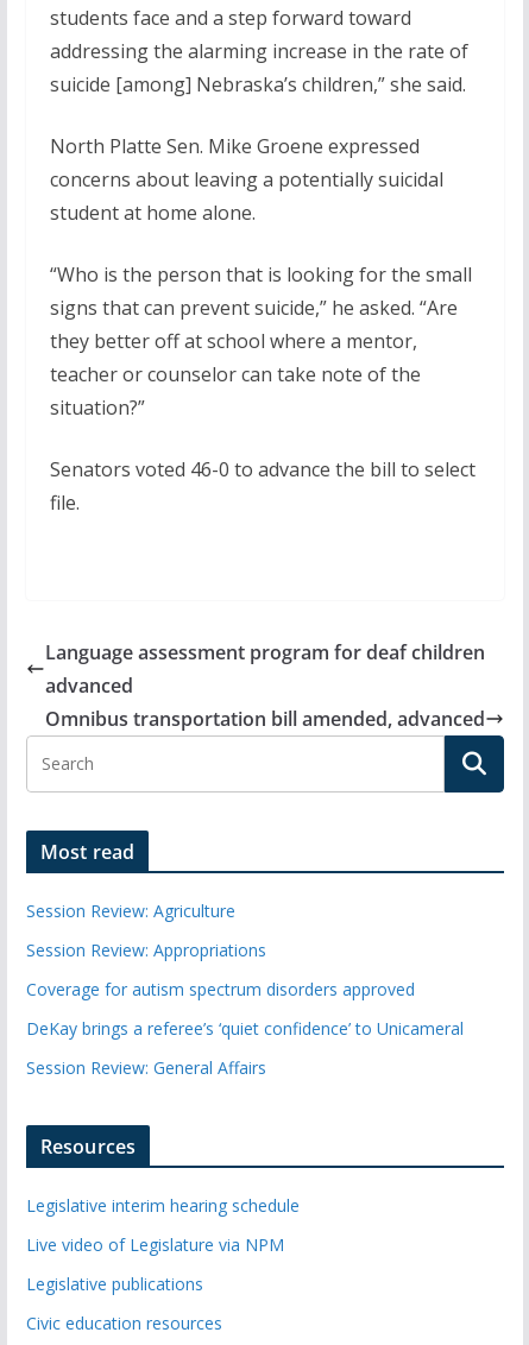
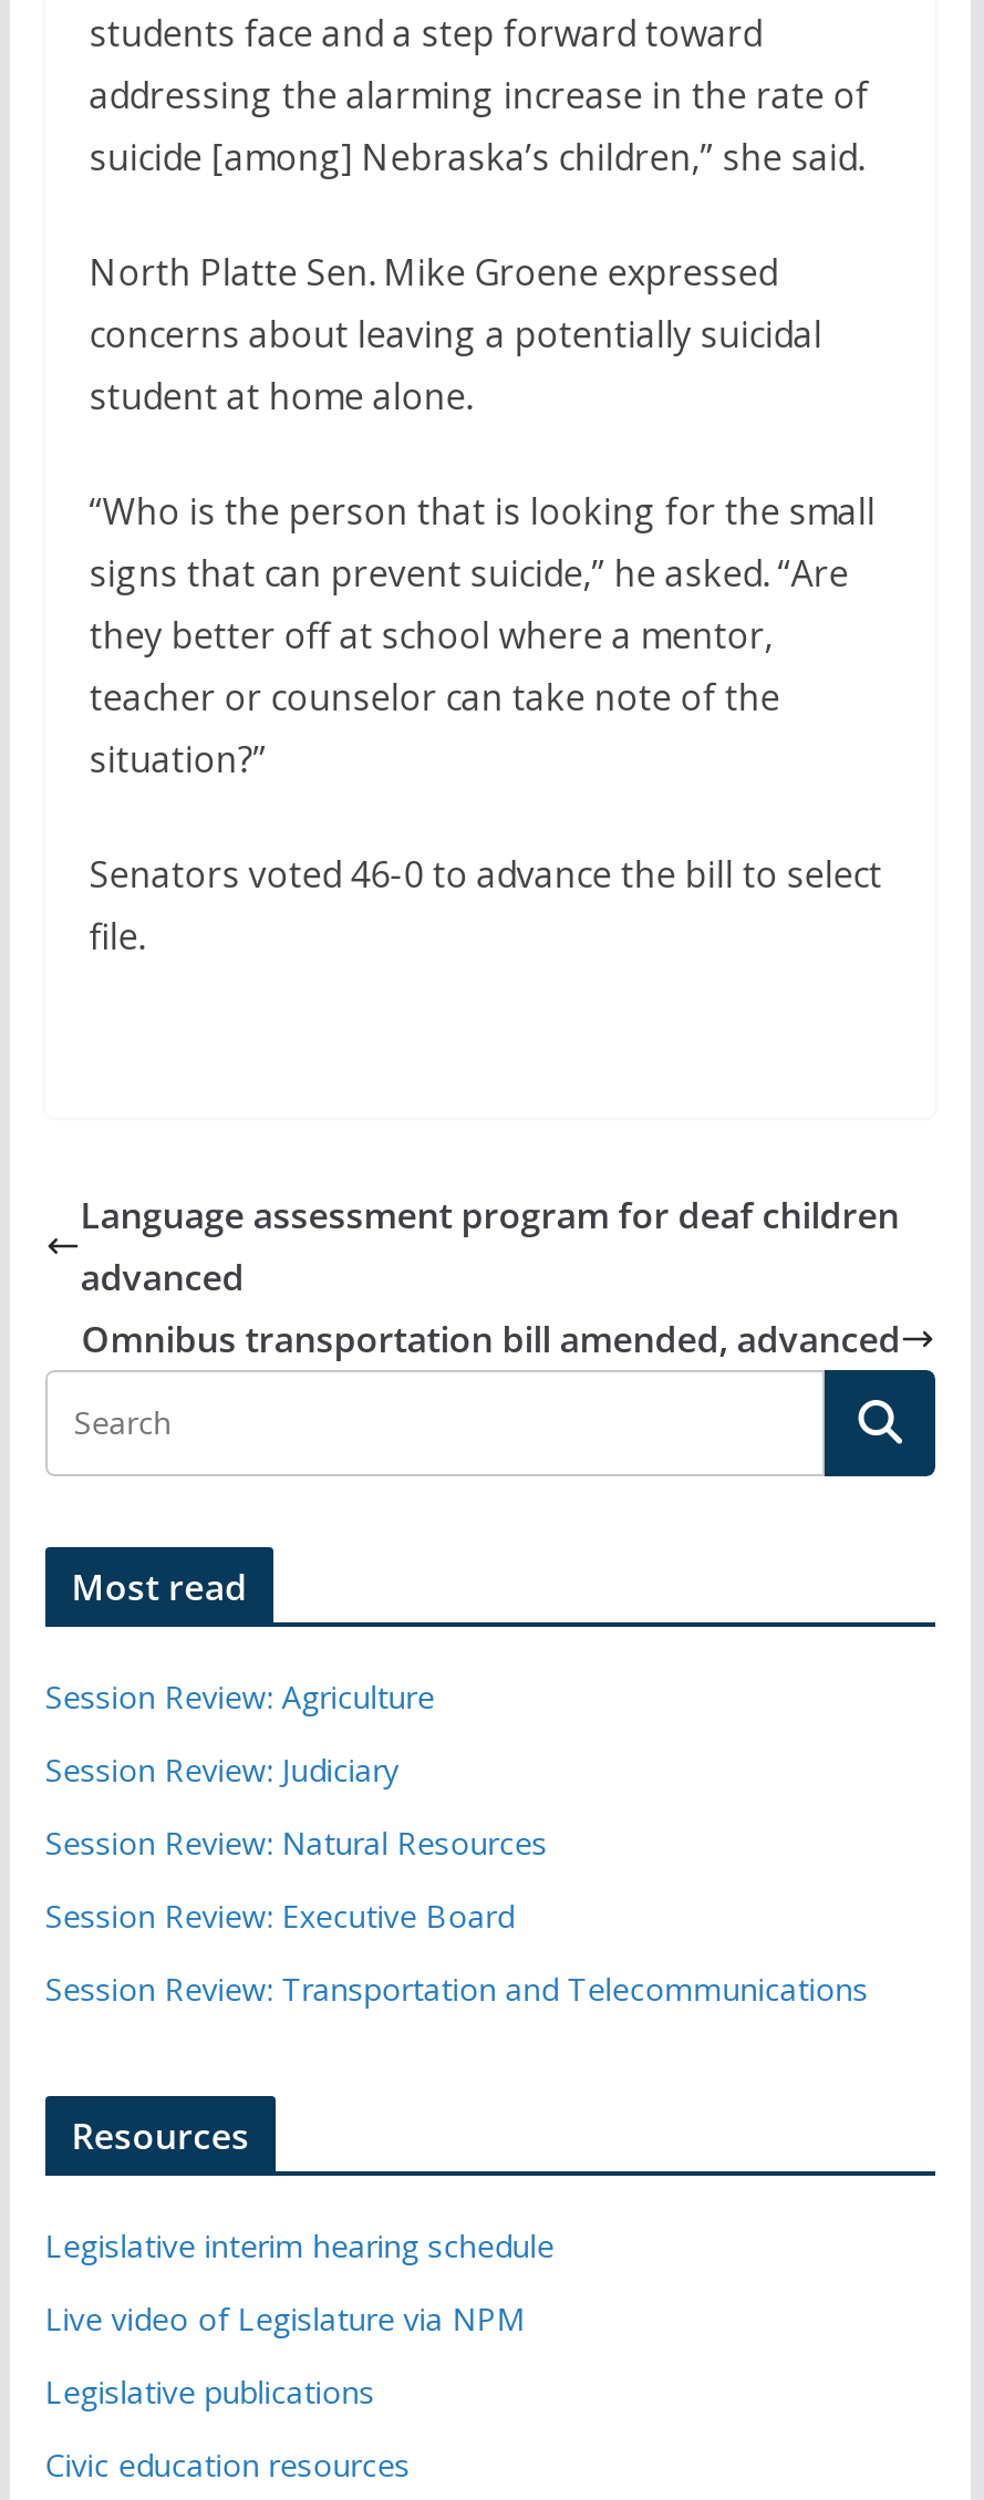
[26,939,266,961] Session Review: Appropriations -> [45,1749,399,1791] Session Review: Judiciary
[26,978,415,1000] Coverage for autism spectrum disorders approved -> [45,1822,547,1864] Session Review: Natural Resources
[26,1017,463,1040] DeKay brings a referee’s ‘quiet confidence’ to Unicameral -> [45,1895,514,1937] Session Review: Executive Board
[26,1056,266,1079] Session Review: General Affairs -> [45,1968,868,2010] Session Review: Transportation and Telecommunications

